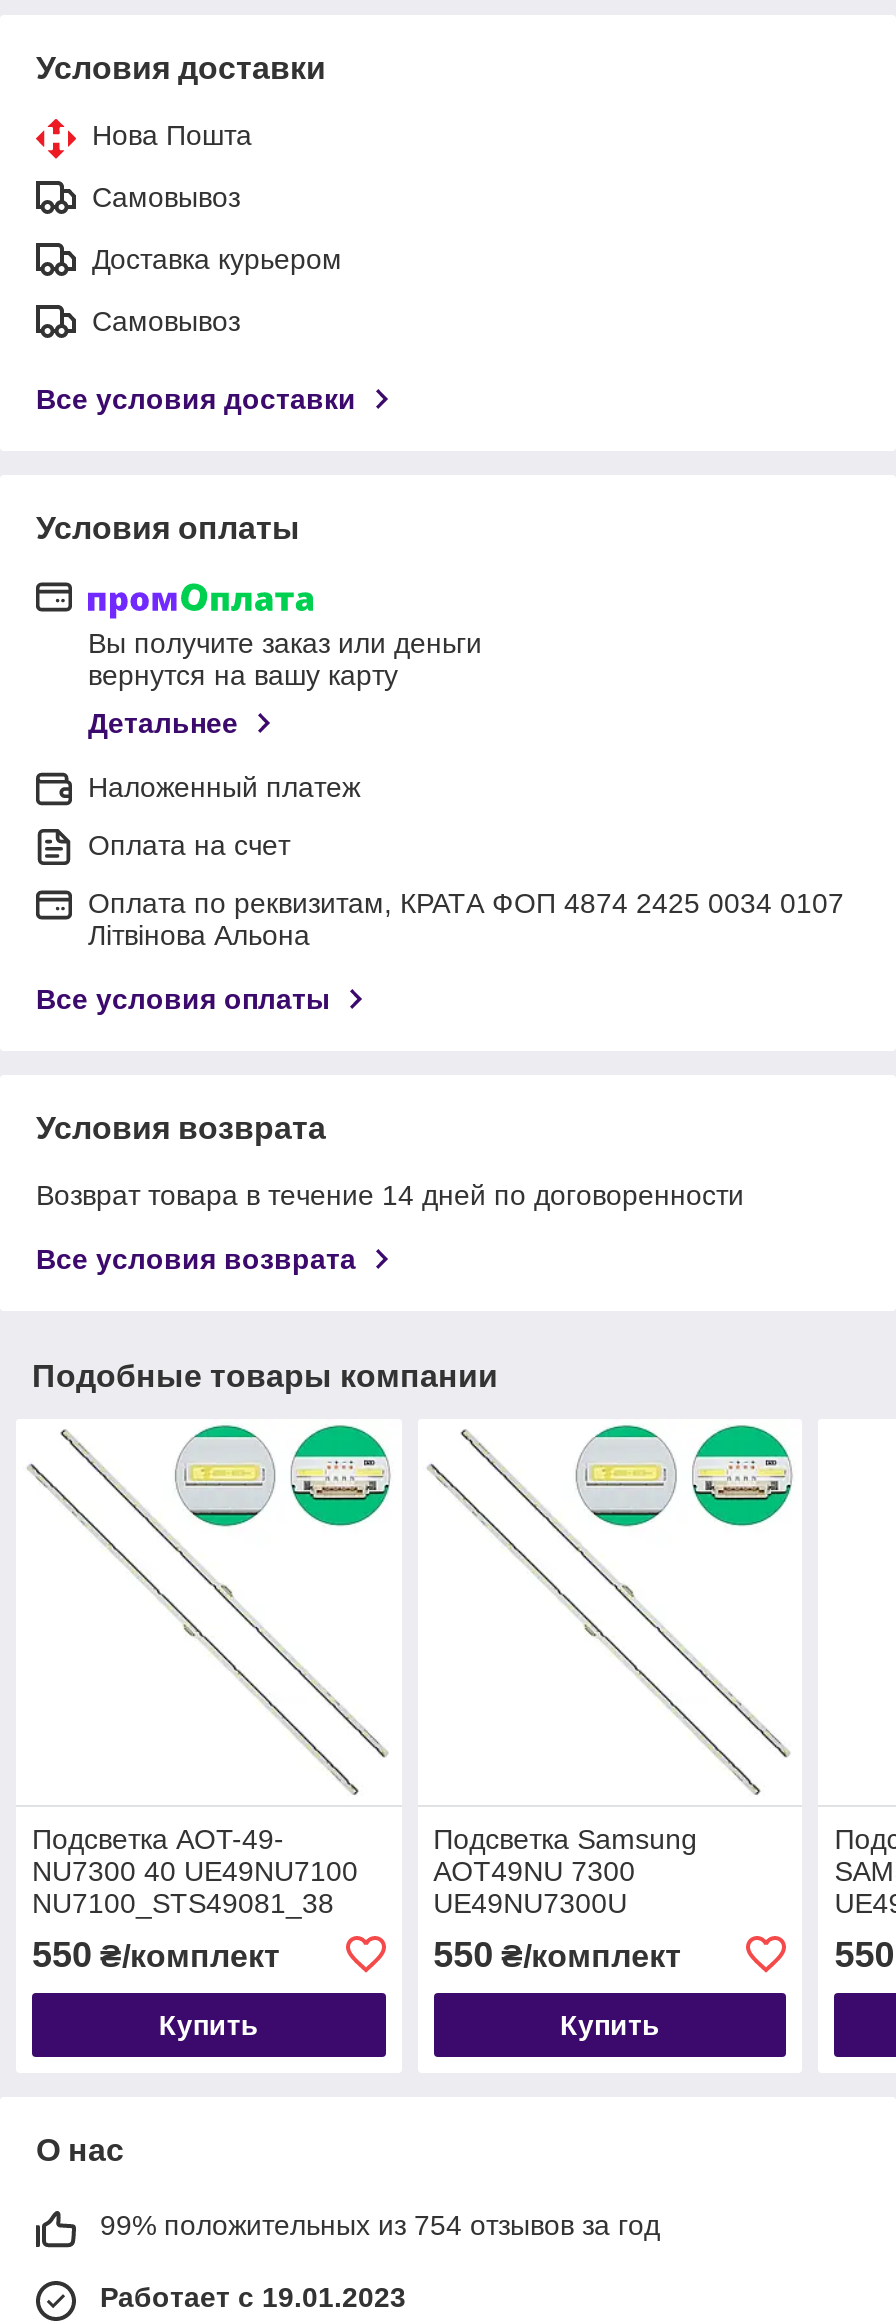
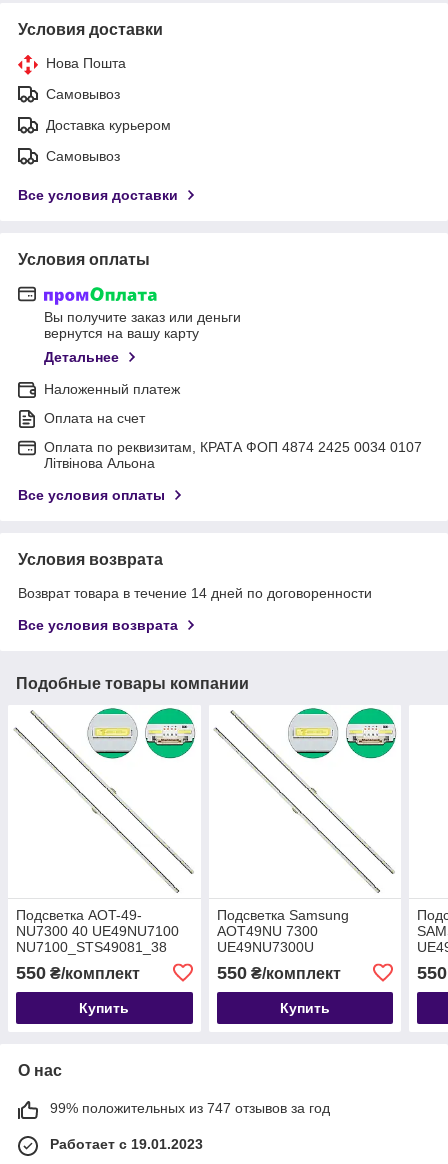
[100,2209,660,2241] 99% положительных из 754 отзывов за год -> [50,1100,330,1116] 99% положительных из 747 отзывов за год

